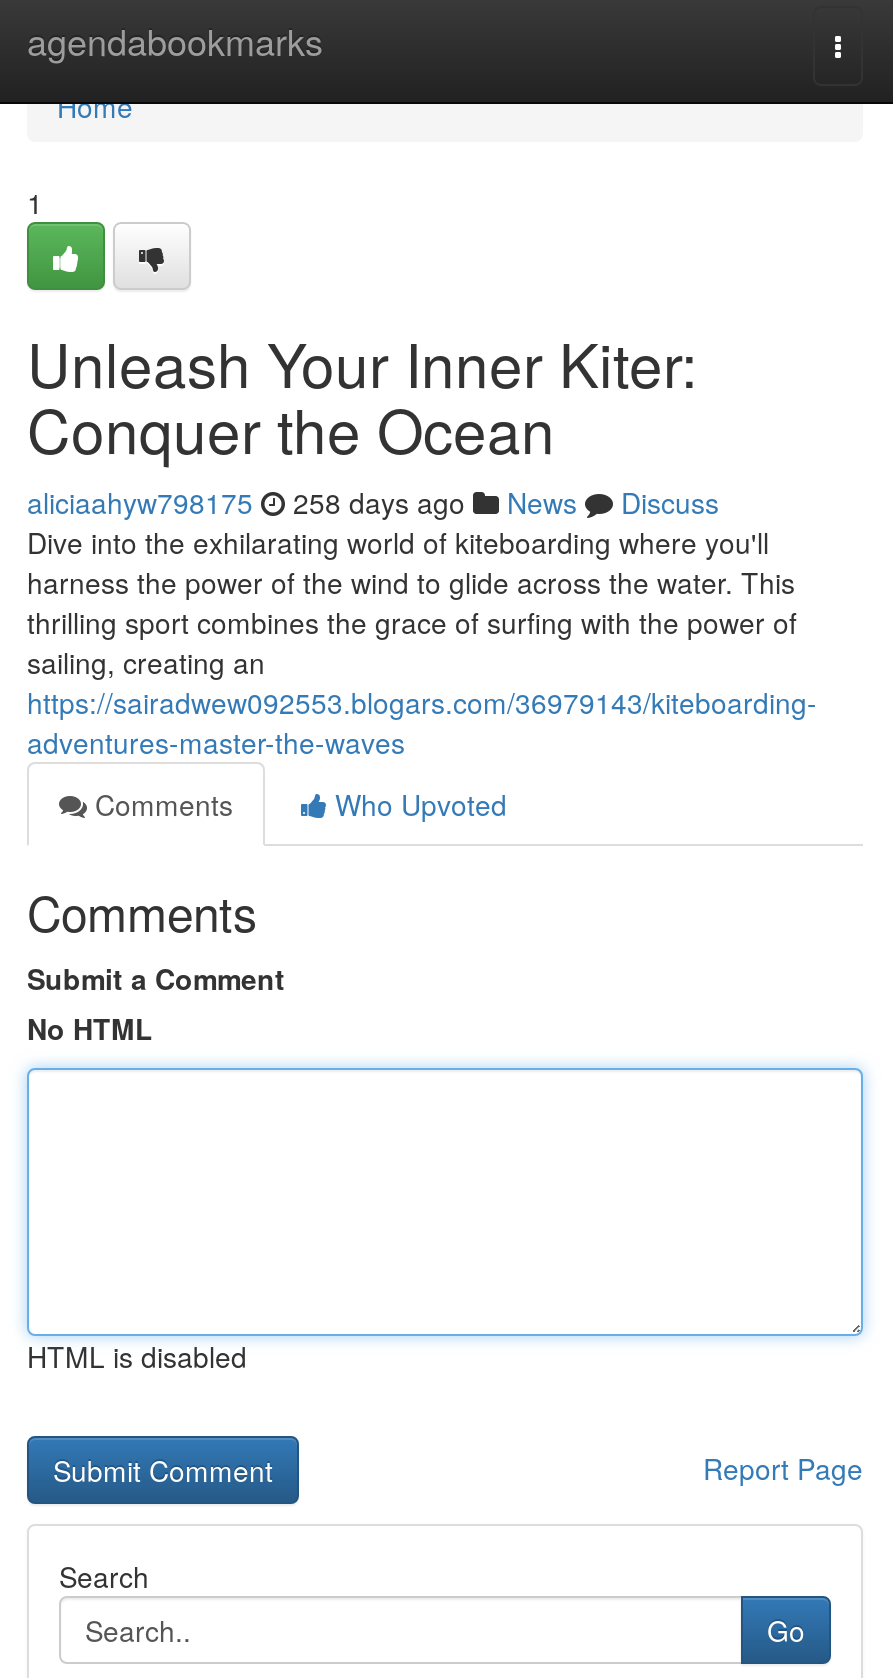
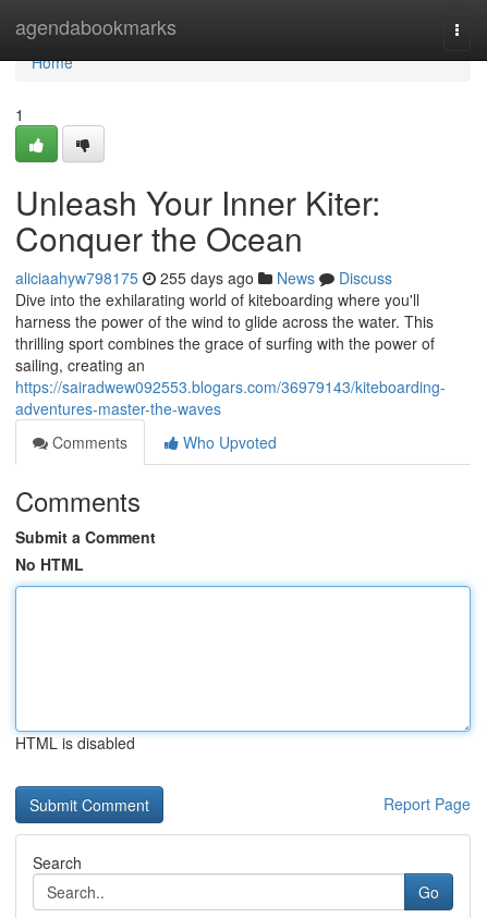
[27,482,719,522] aliciaahyw798175 258 days ago News Discuss -> [15,267,392,289] aliciaahyw798175 255 days ago News Discuss

